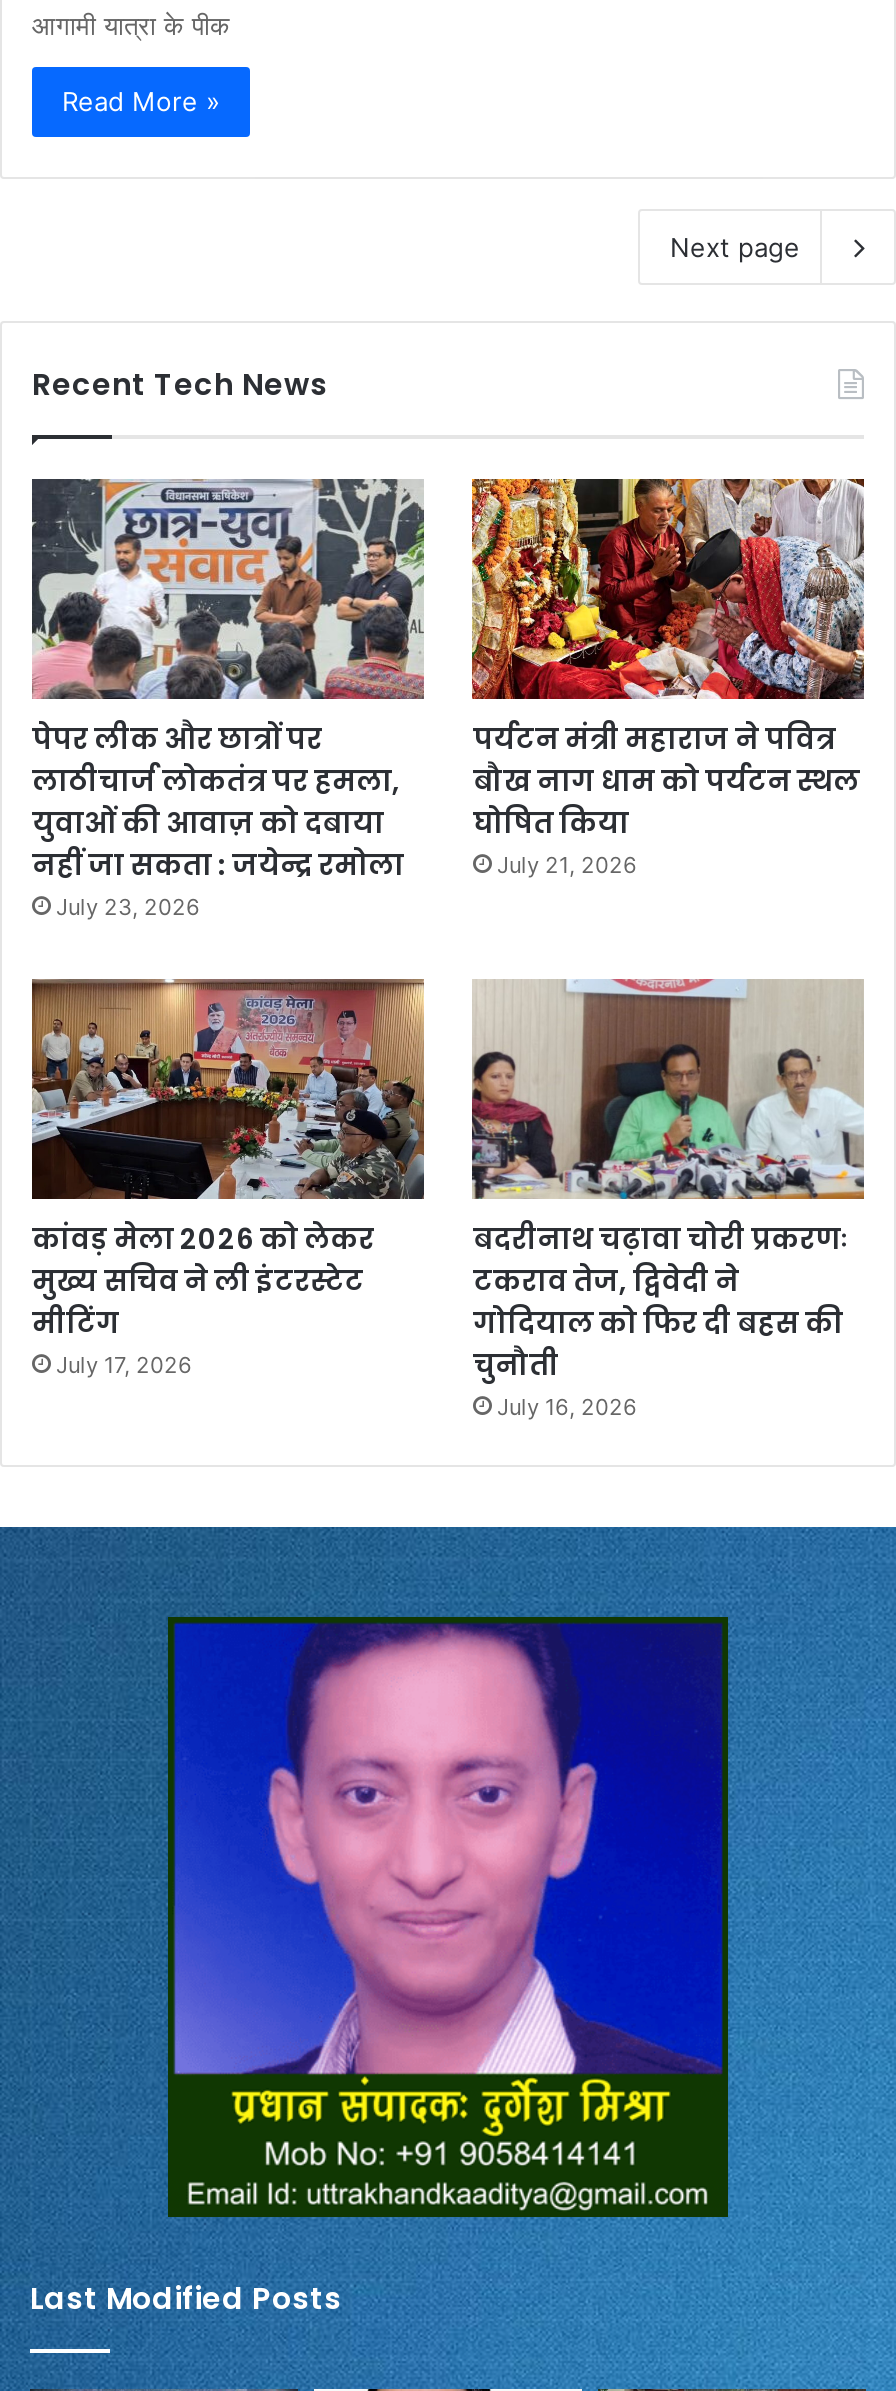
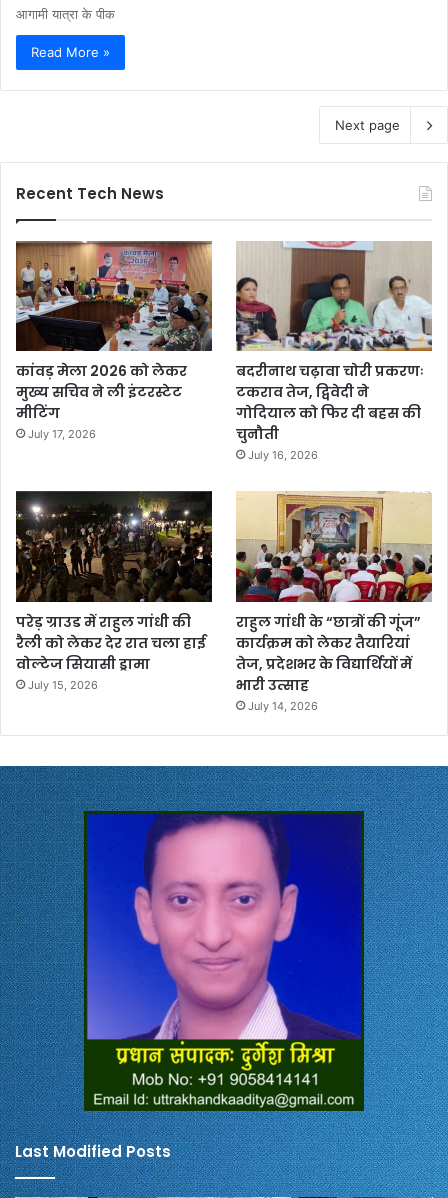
[30,479,426,921] [image] | पेपर लीक और छात्रों पर | लाठीचार्ज लोकतंत्र पर हमला, | युवाओं की आवाज़ को दबाया | नहीं जा सकता : जयेन्द्र रमोला | July 23, 2026 -> none
[470,477,866,879] [image] | पर्यटन मंत्री महाराज ने पवित्र | बौख नाग धाम को पर्यटन स्थल | घोषित किया | July 21, 2026 -> none
moved [30,975,849,1421] -> [15,239,424,462]: [image] | कांवड़ मेला 2026 को लेकर | मुख्य सचिव ने ली इंटरस्टेट | ... | चुनौती | July 16, 2026
none -> [15,490,213,691] [image] | परेड़ ग्राउड में राहुल गांधी की | रैली को लेकर देर रात चला हाई | वोल्टेज सियासी ड्रामा | July 15, 2026
none -> [235,491,433,712] [image] | राहुल गांधी के “छात्रों की गूंज” | कार्यक्रम को लेकर तैयारियां | तेज, प्रदेशभर के विद्यार्थियों में | भारी उत्साह | July 14, 2026

